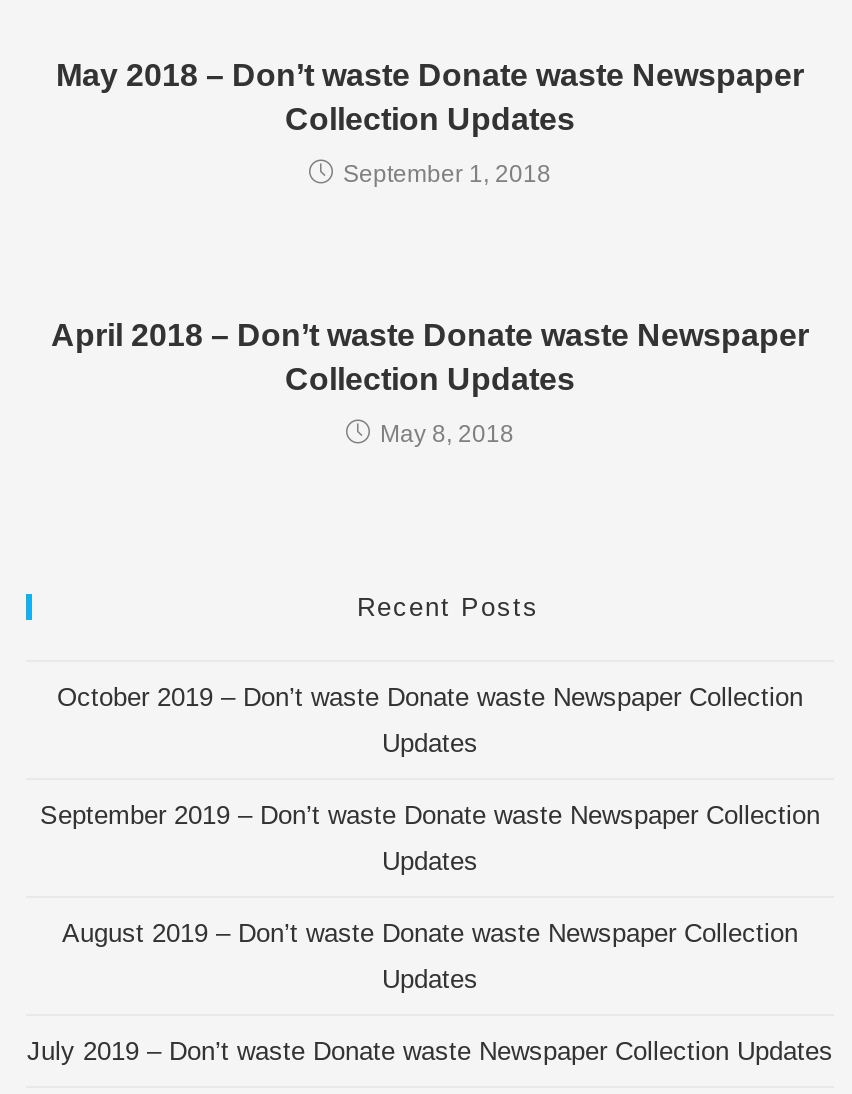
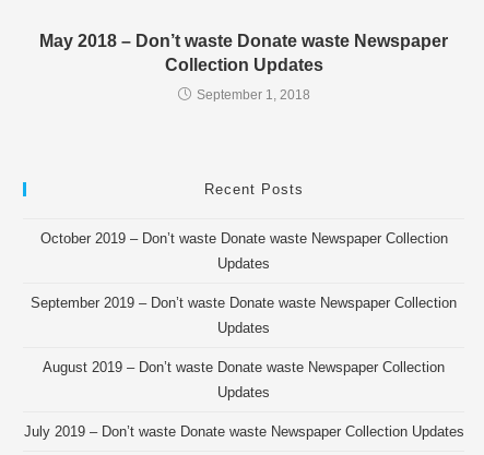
[51,317,809,447] April 2018 – Don’t waste Donate waste Newspaper | Collection Updates | May 8, 2018 -> none

